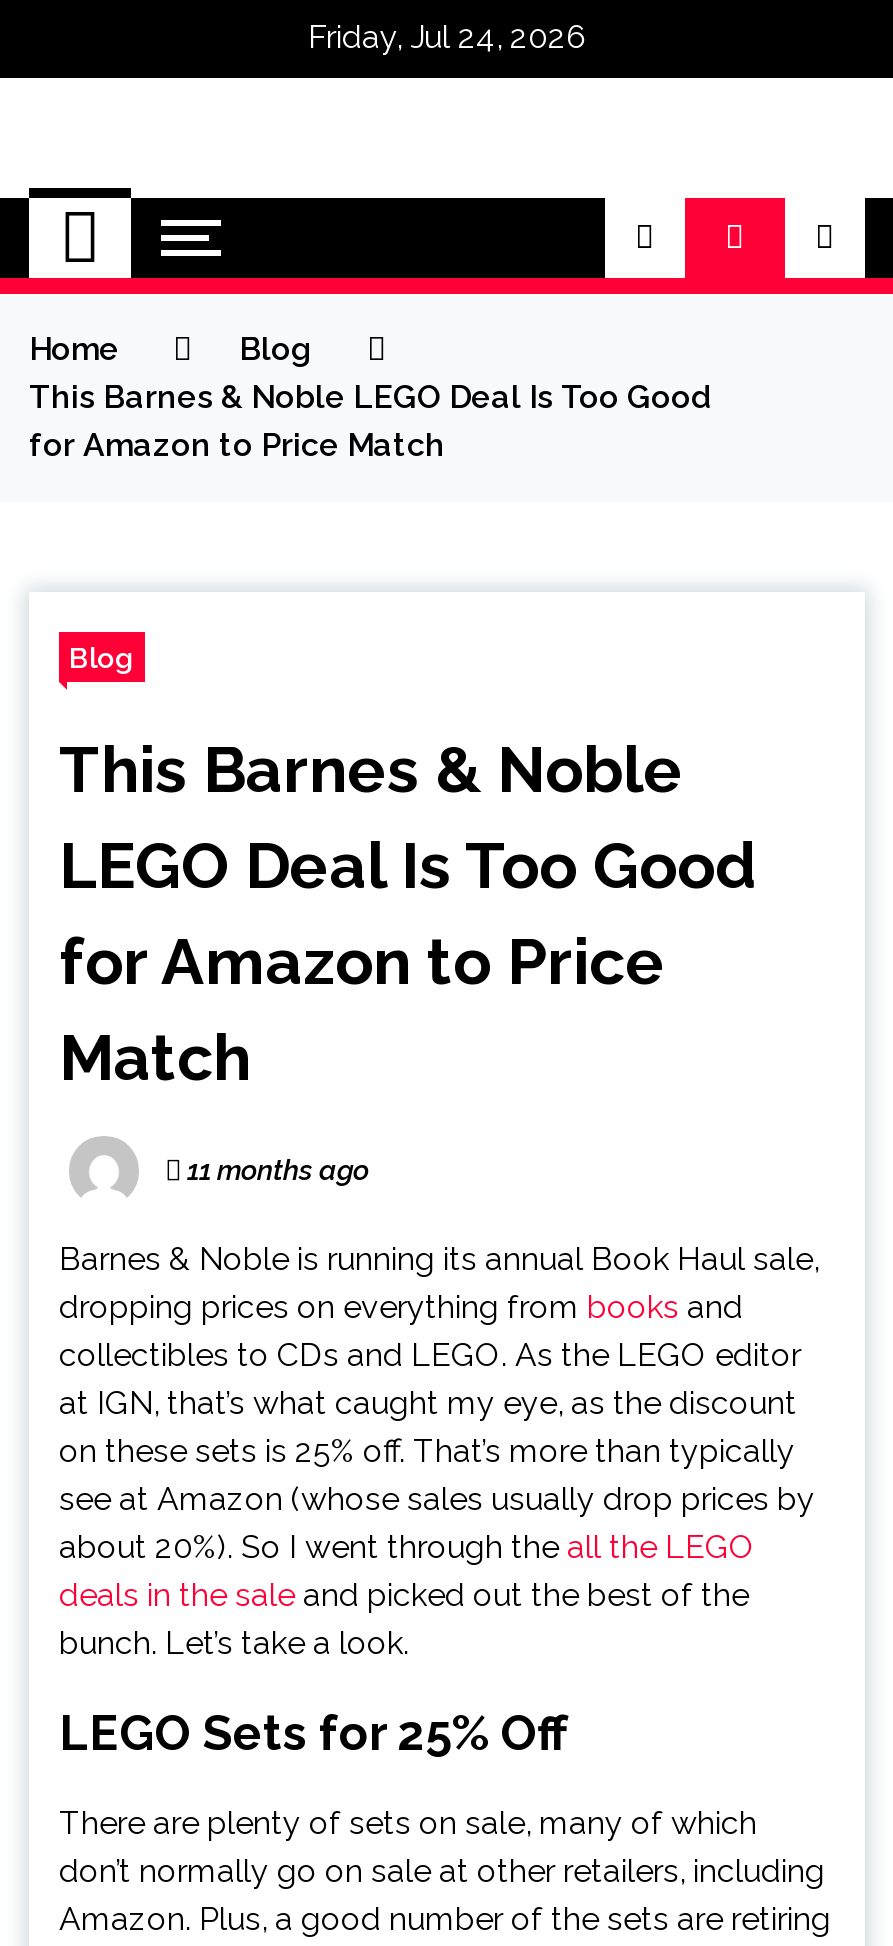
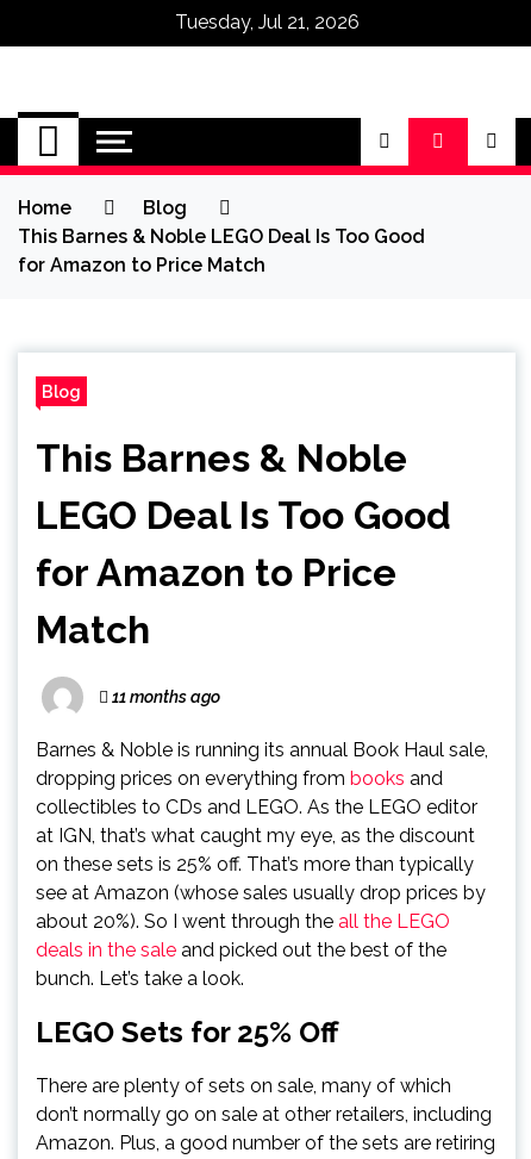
[308,18,586,56] Friday, Jul 24, 2026 -> [174,11,359,33] Tuesday, Jul 21, 2026

